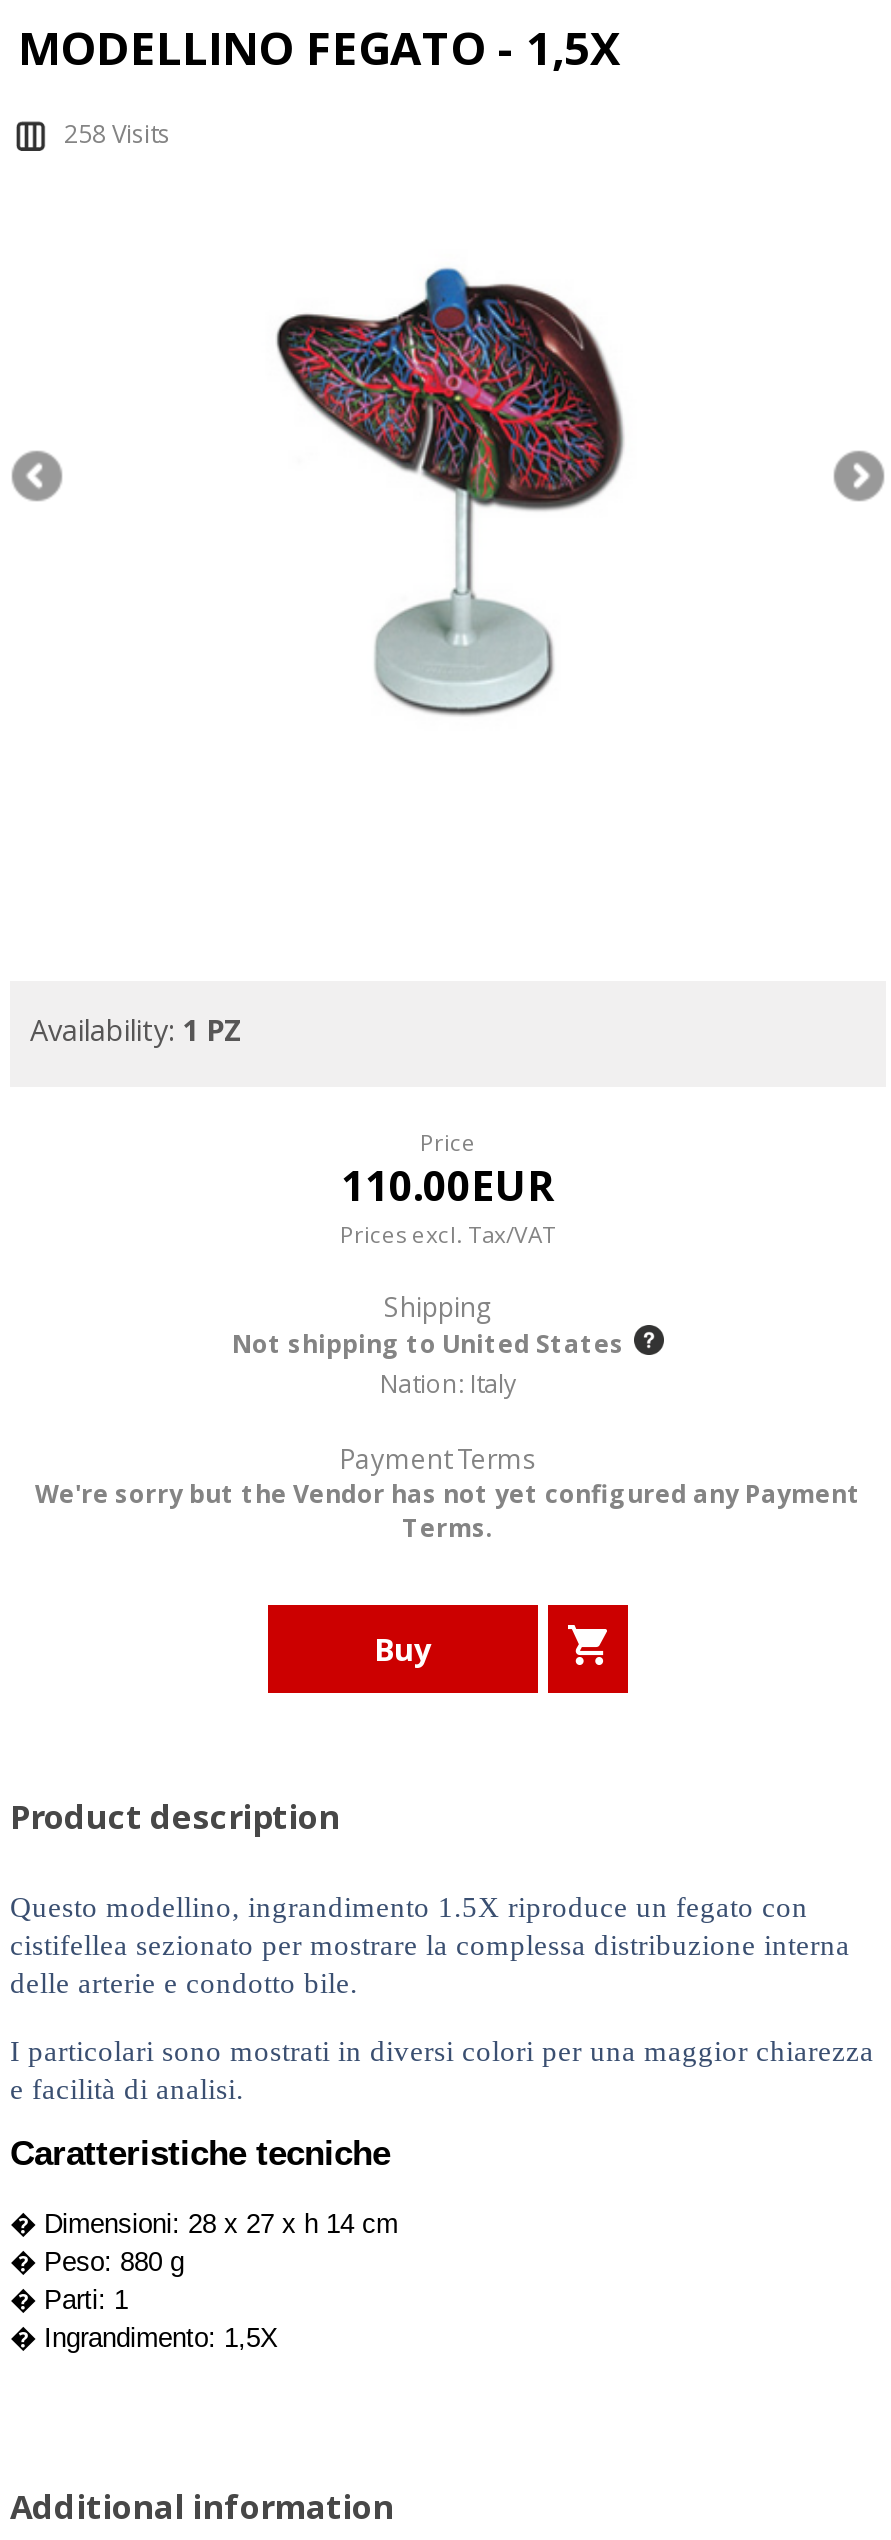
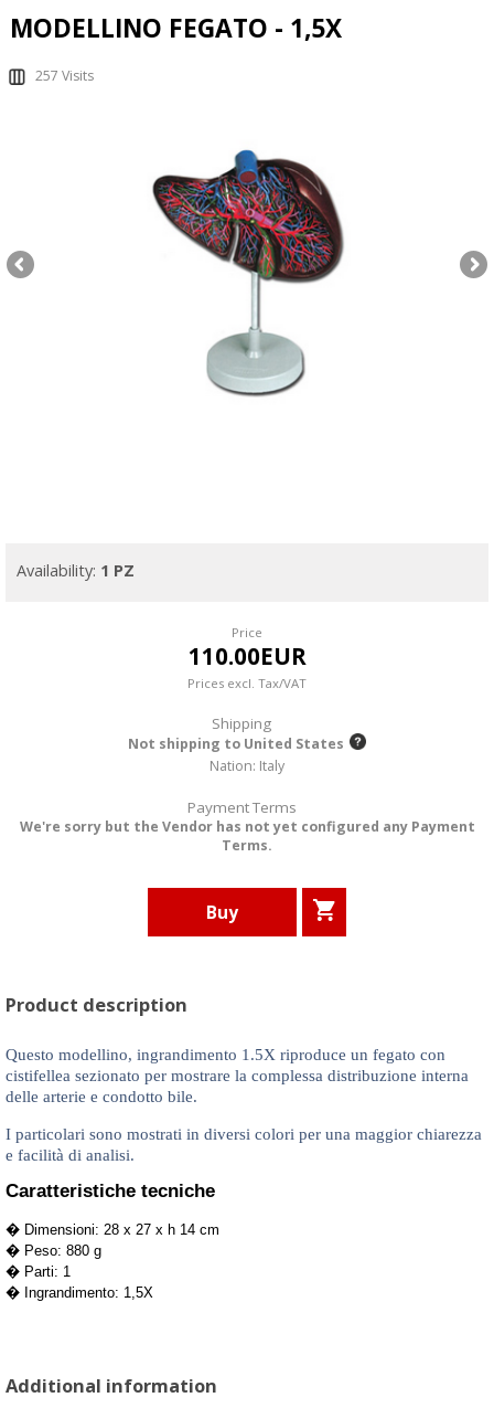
[64,117,170,151] 258 Visits -> [35,66,94,85] 257 Visits

